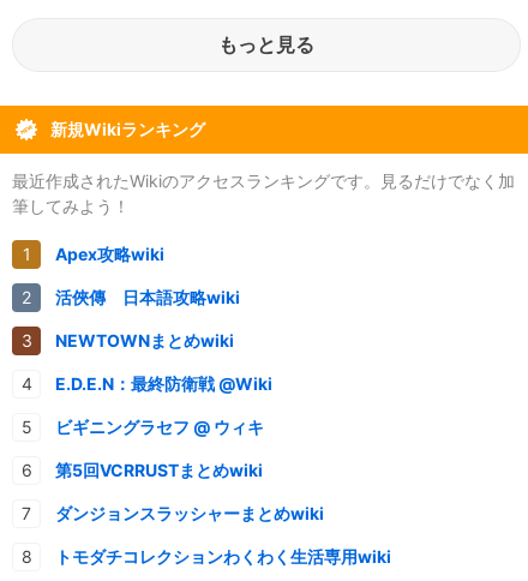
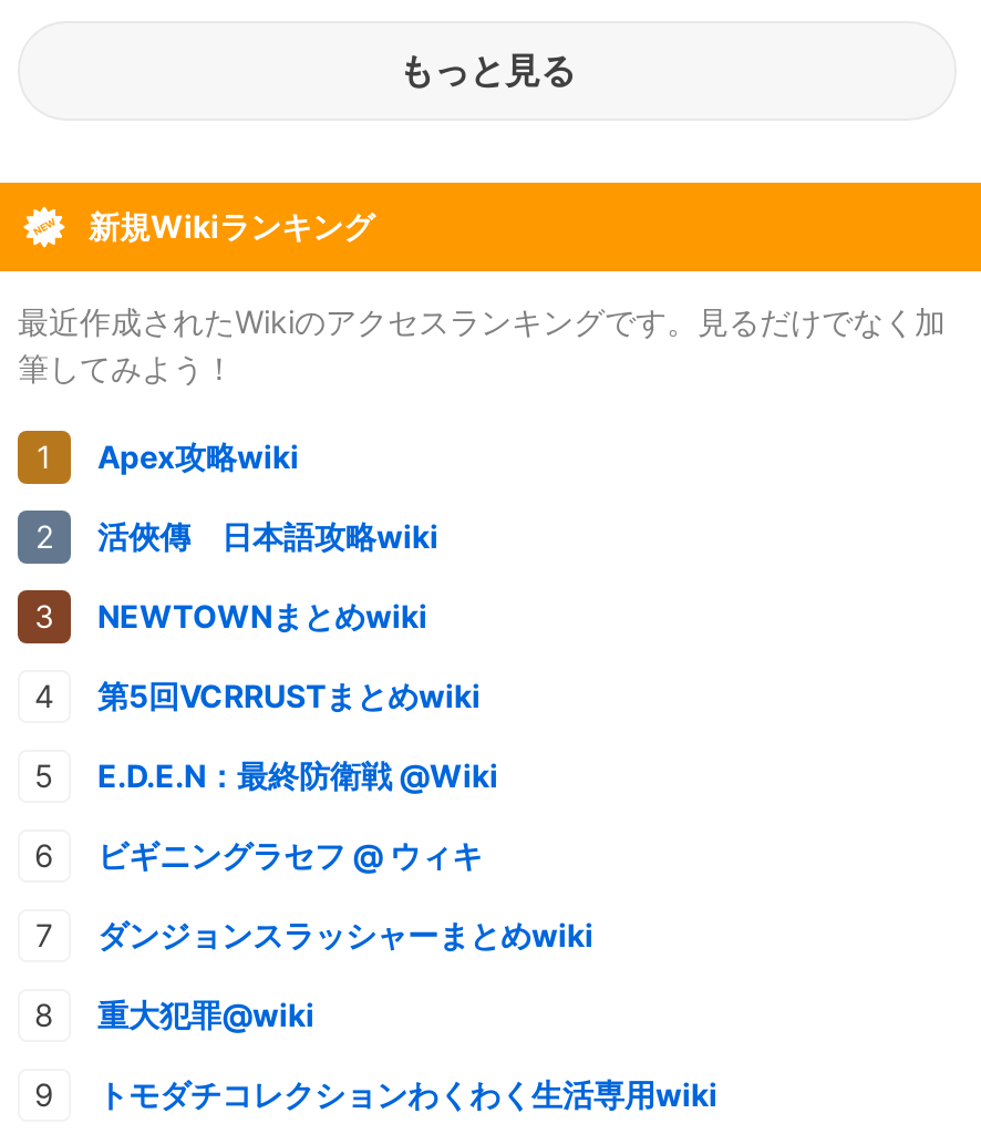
moved [55,459,263,480] -> [97,676,481,713]: 第5回VCRRUSTまとめwiki
none -> [97,995,314,1032] 重大犯罪@wiki

